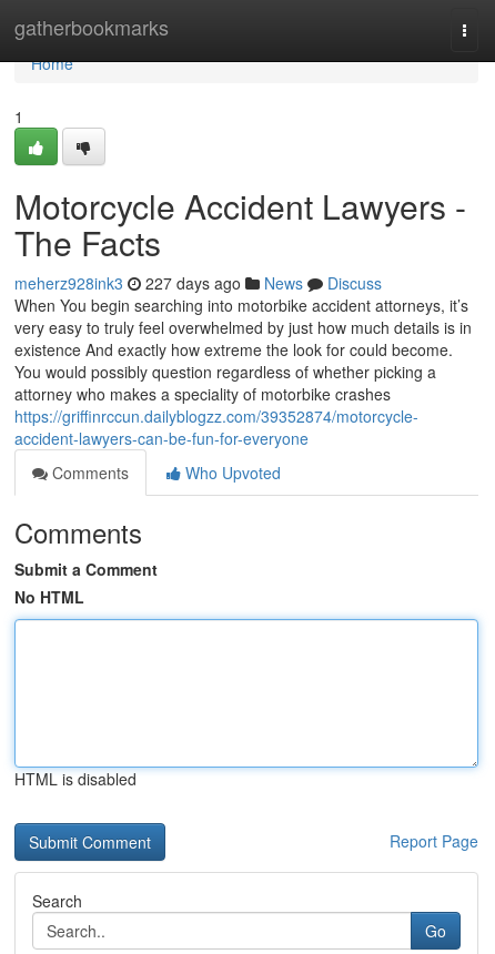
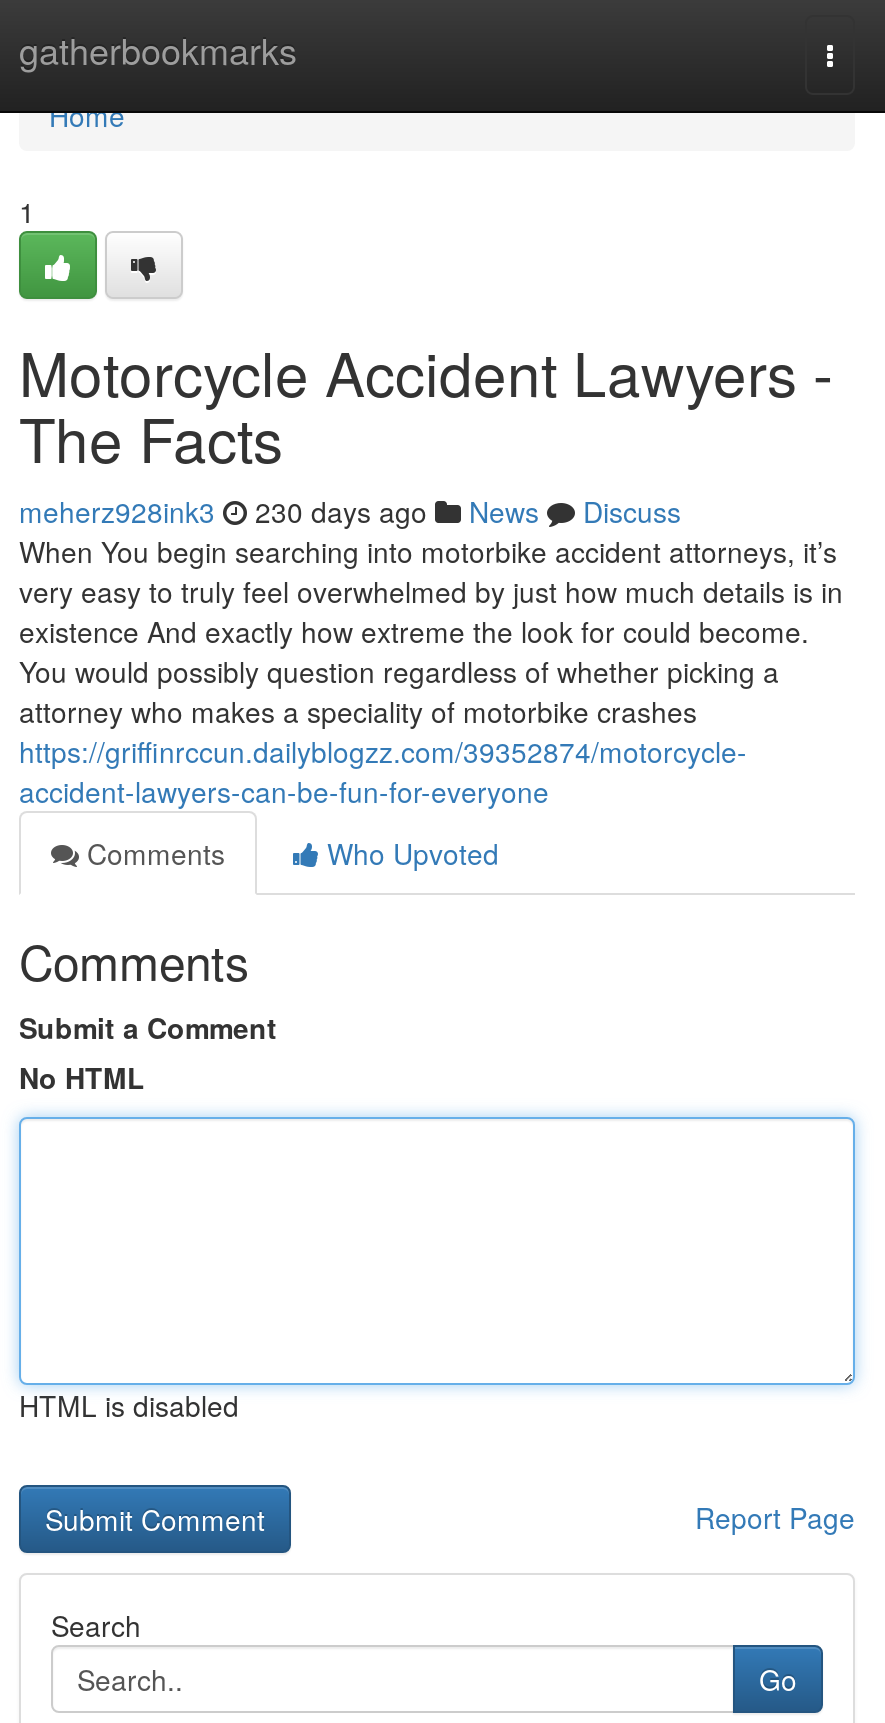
[14,272,382,294] meherz928ink3 227 days ago News Discuss -> [19,491,681,531] meherz928ink3 230 days ago News Discuss

